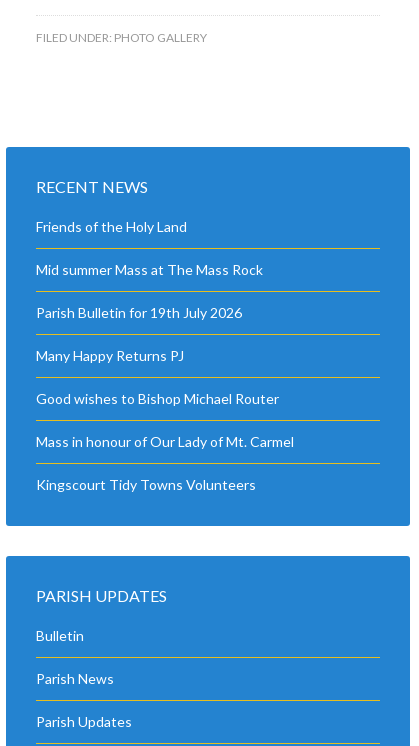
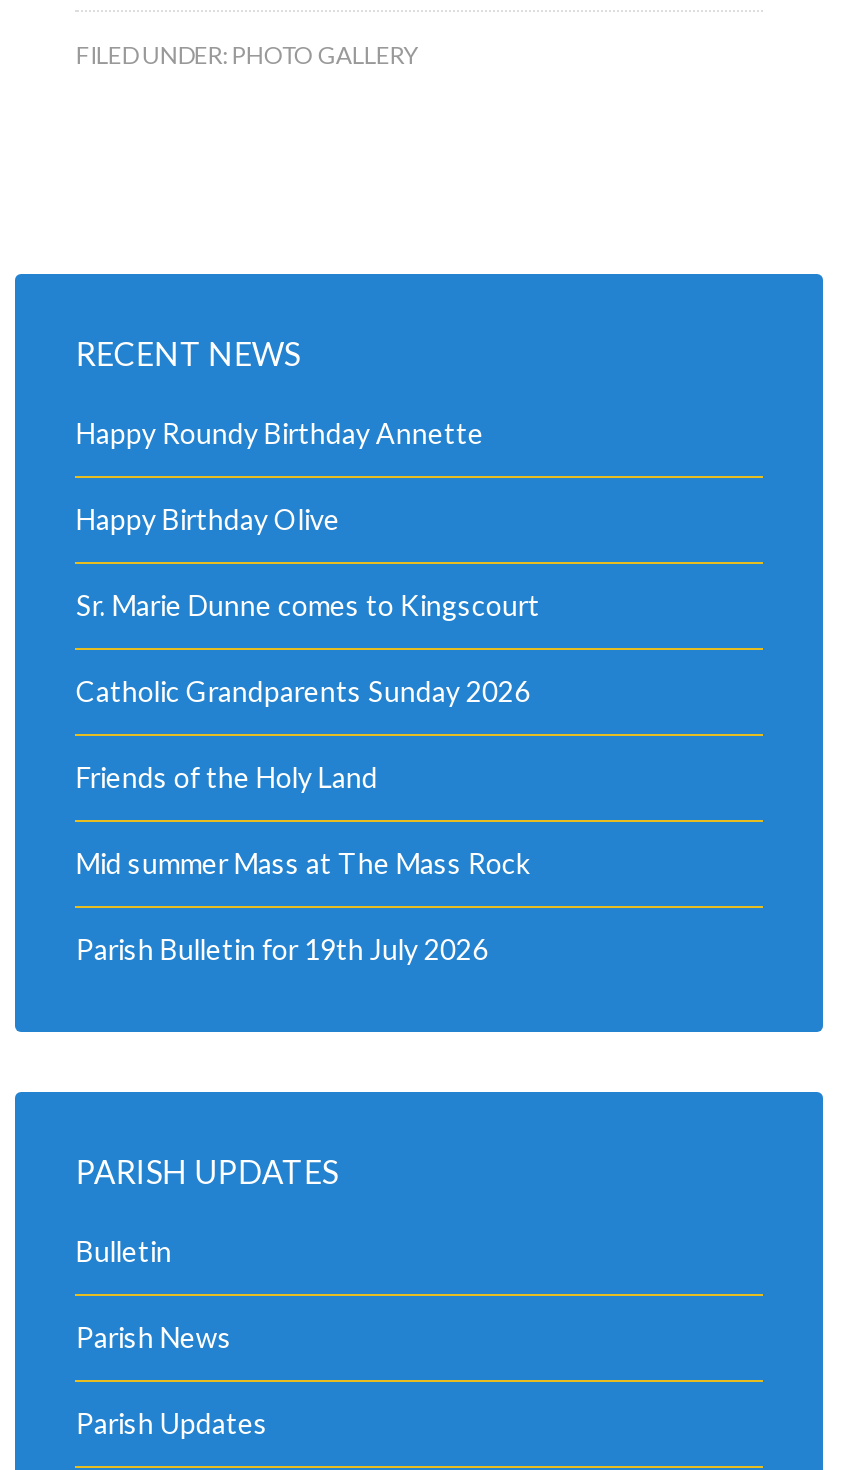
none -> [76,417,540,709] Happy Roundy Birthday Annette | Happy Birthday Olive | Sr. Marie Dunne comes to Kingscourt | Catholic Grandparents Sunday 2026
moved [36,218,263,321] -> [76,761,530,967]: Friends of the Holy Land | Mid summer Mass at The Mass Rock | Parish Bulletin for 19th July 2026
[36,347,294,493] Many Happy Returns PJ | Good wishes to Bishop Michael Router | Mass in honour of Our Lady of Mt. Carmel | Kingscourt Tidy Towns Volunteers -> none

